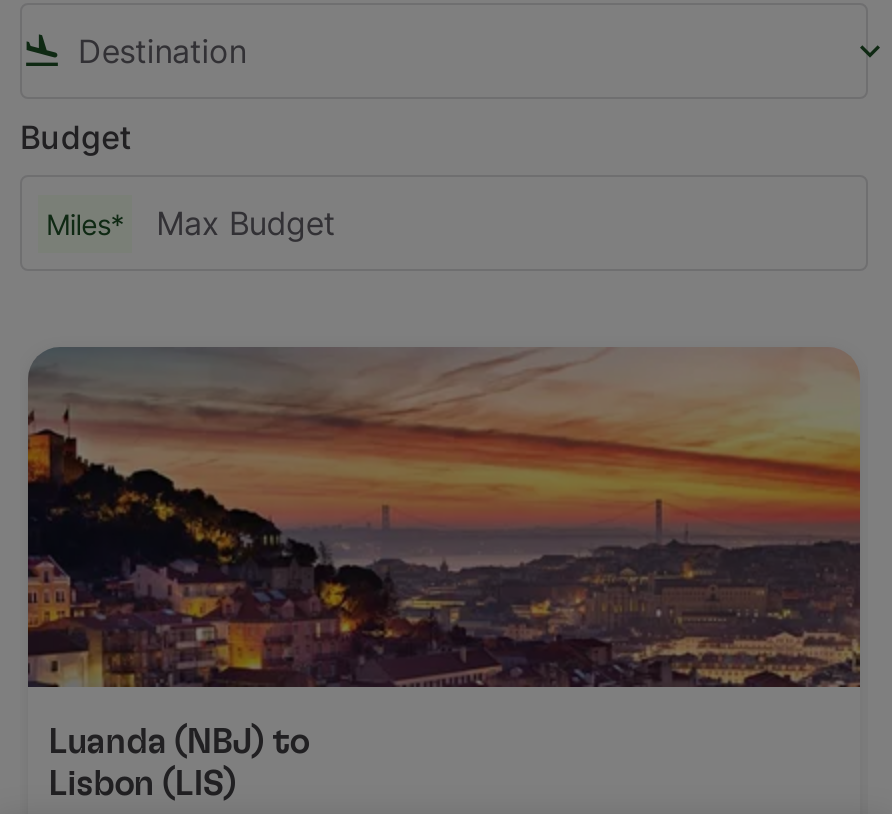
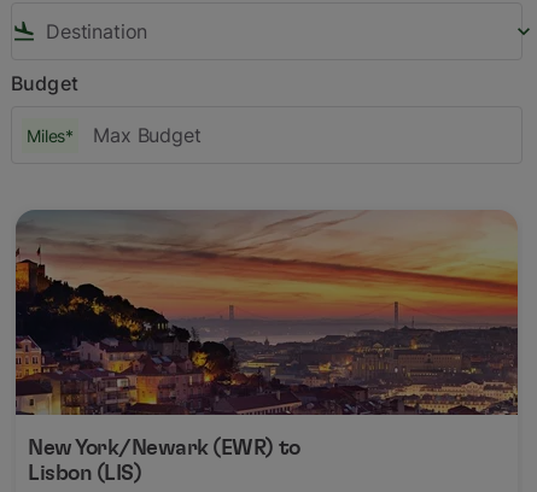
[48,725,309,761] Luanda (NBJ) to -> [28,438,300,459] New York/Newark (EWR) to

